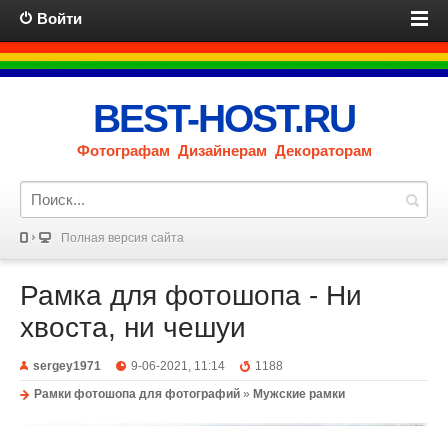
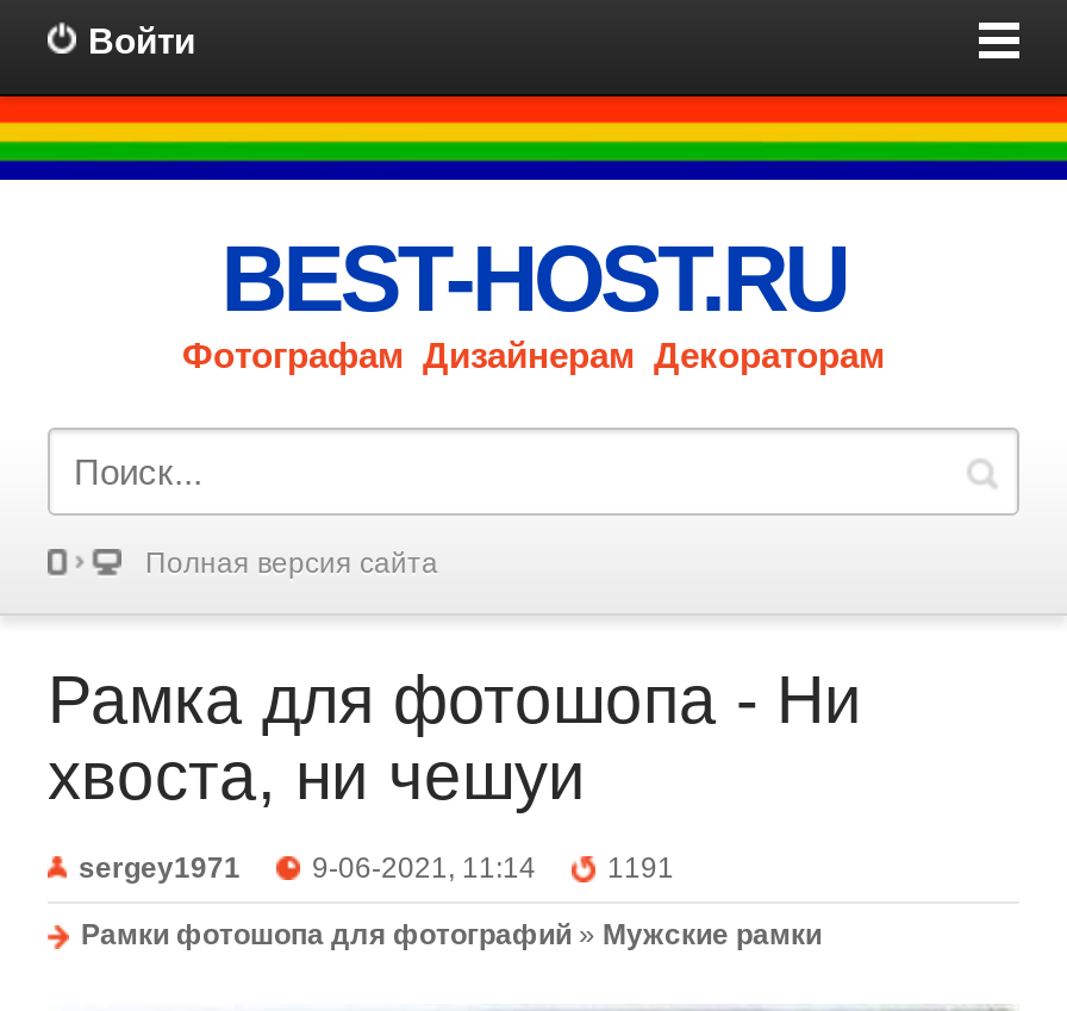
[255,359,283,373] 1188 -> [607,851,674,885] 1191

